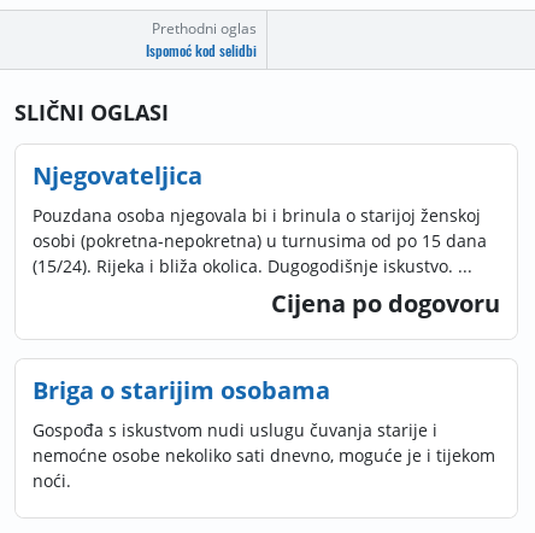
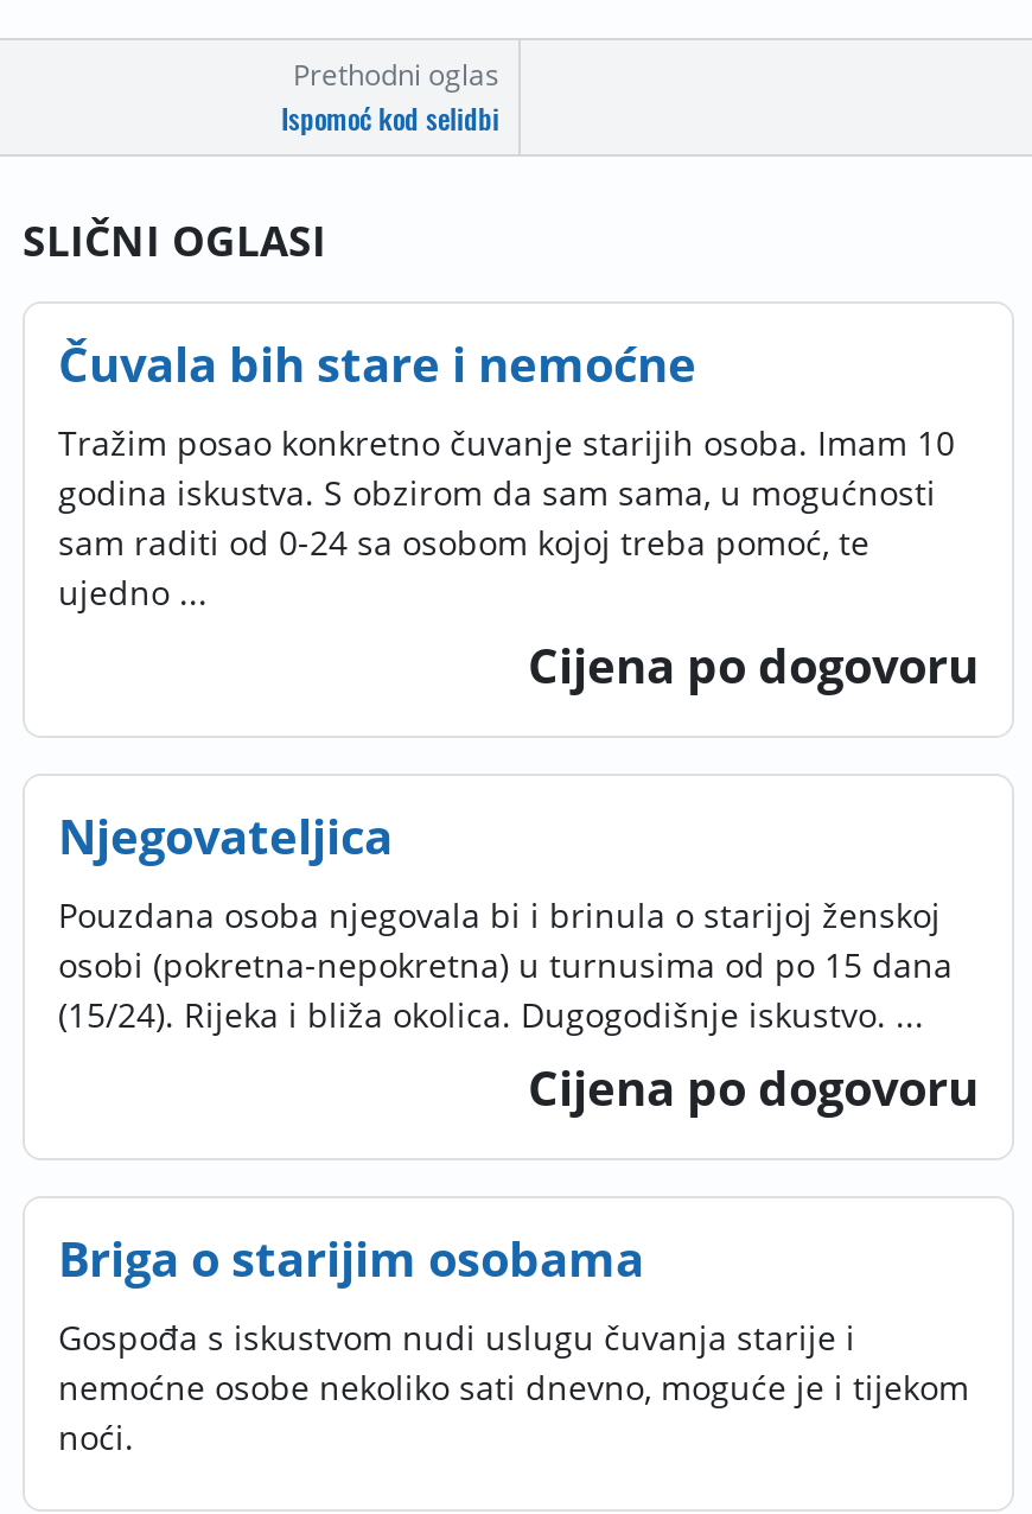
none -> [58,332,979,698] Čuvala bih stare i nemoćne | Tražim posao konkretno čuvanje starijih osoba. Imam 10 | godina iskustva. S obzirom da sam sama, u mogućnosti | sam raditi od 0-24 sa osobom kojoj treba pomoć, te | ujedno ... | Cijena po dogovoru

